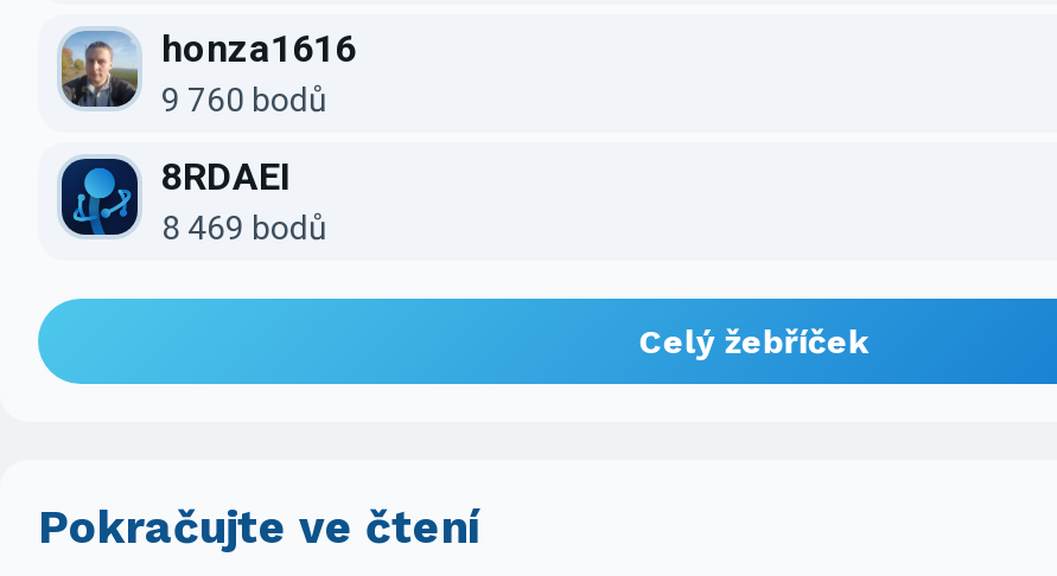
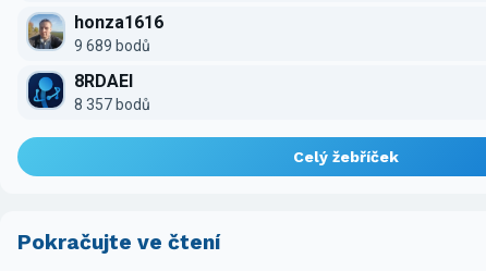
[161,80,327,118] 9 760 bodů -> [74,37,150,54] 9 689 bodů
[161,208,327,246] 8 469 bodů -> [74,96,150,113] 8 357 bodů

